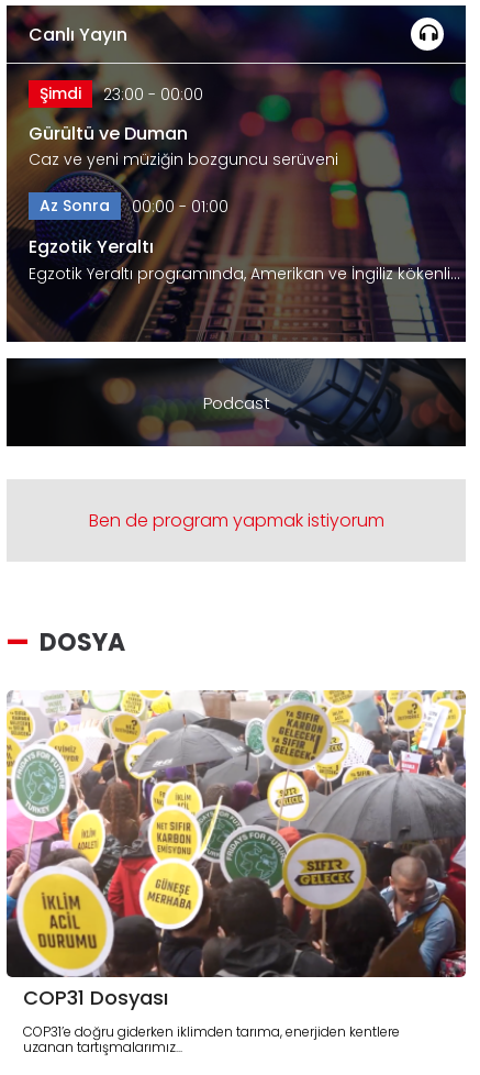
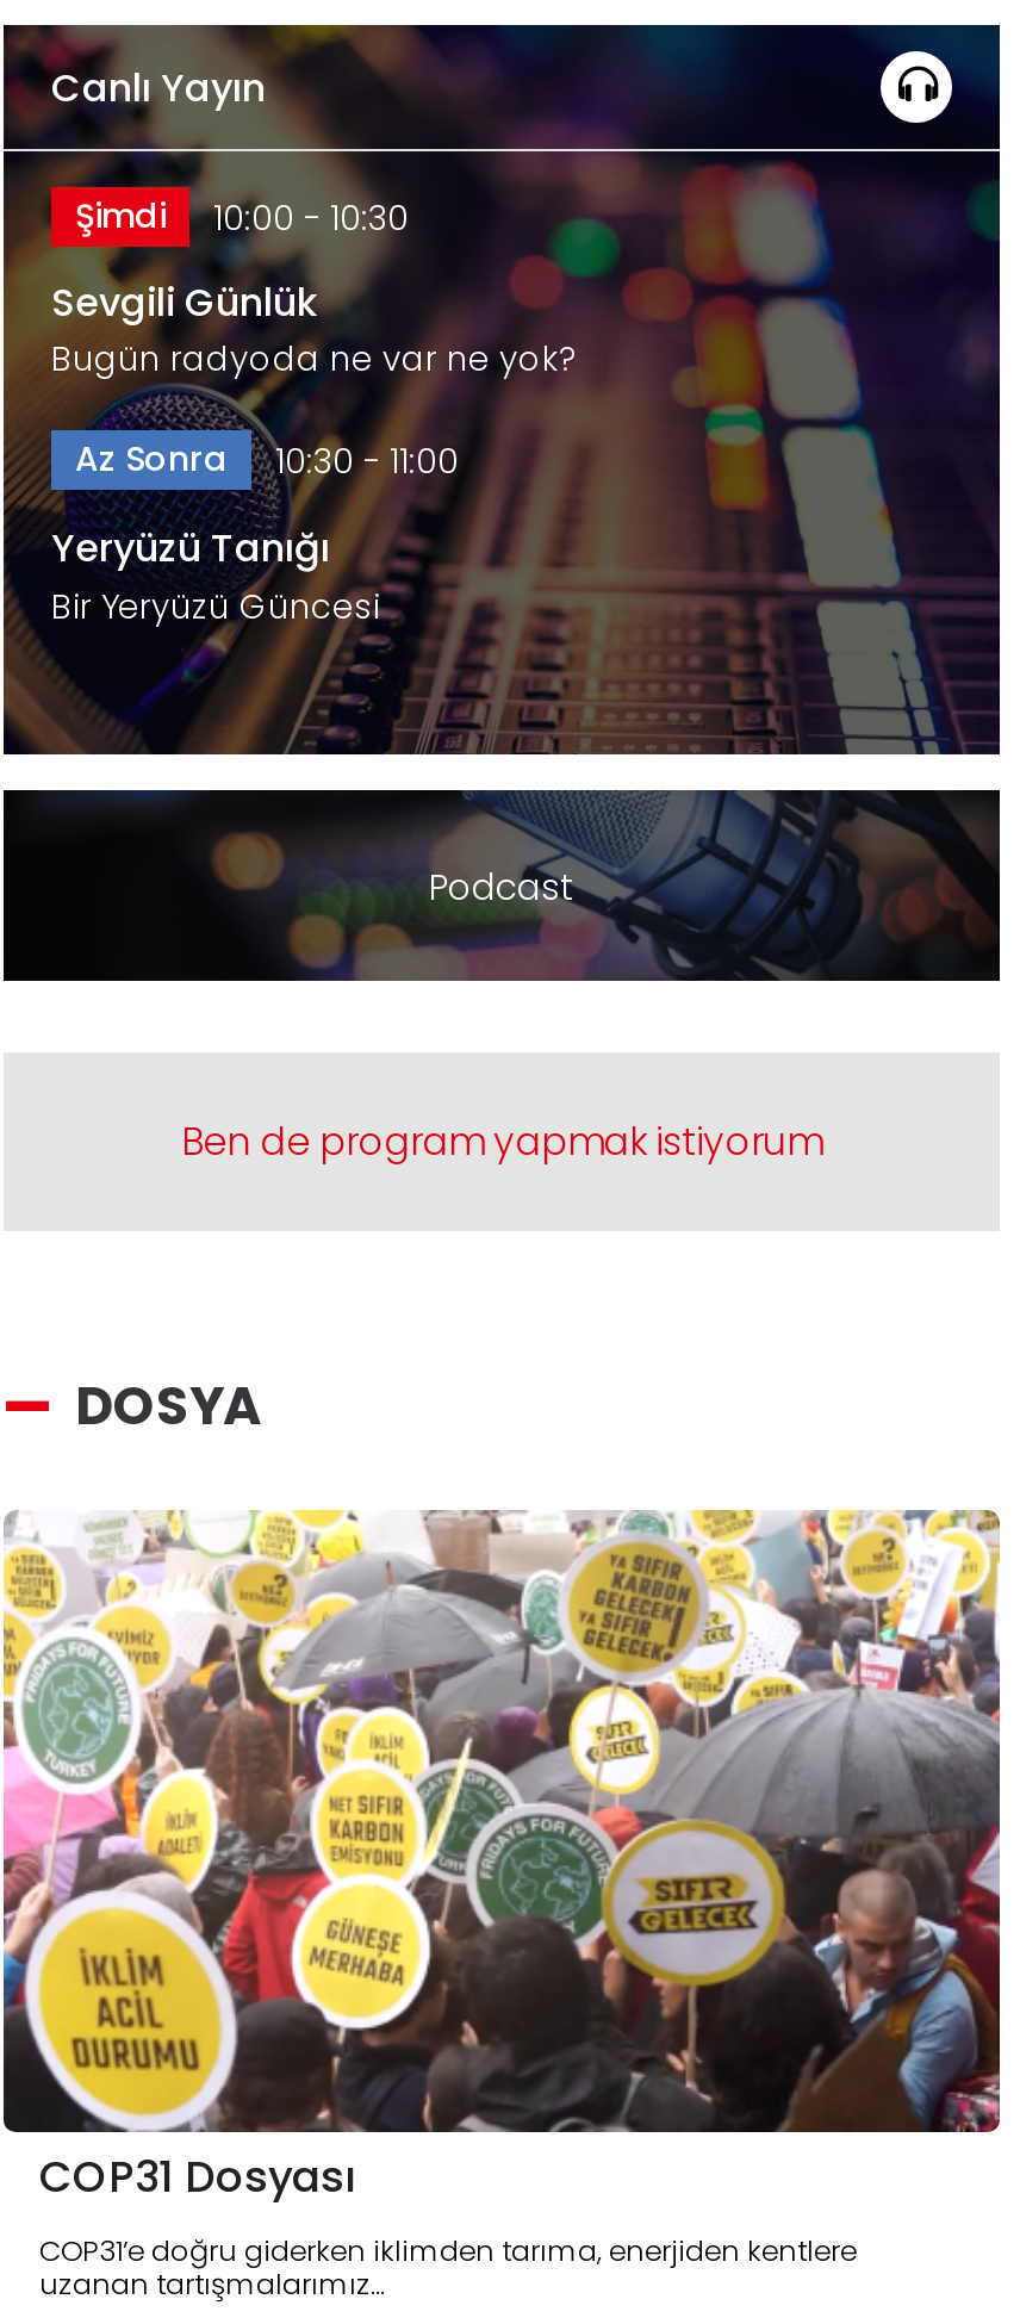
[40,82,203,105] Şimdi 23:00 - 00:00 -> [75,192,409,242] Şimdi 10:00 - 10:30
[29,121,338,170] Gürültü ve Duman | Caz ve yeni müziğin bozguncu serüveni -> [51,275,578,382] Sevgili Günlük | Bugün radyoda ne var ne yok?
[40,194,228,218] Az Sonra 00:00 - 01:00 -> [75,435,459,485] Az Sonra 10:30 - 11:00
[29,234,460,285] Egzotik Yeraltı | Egzotik Yeraltı programında, Amerikan ve İngiliz kökenli… -> [51,521,390,630] Yeryüzü Tanığı | Bir Yeryüzü Güncesi

